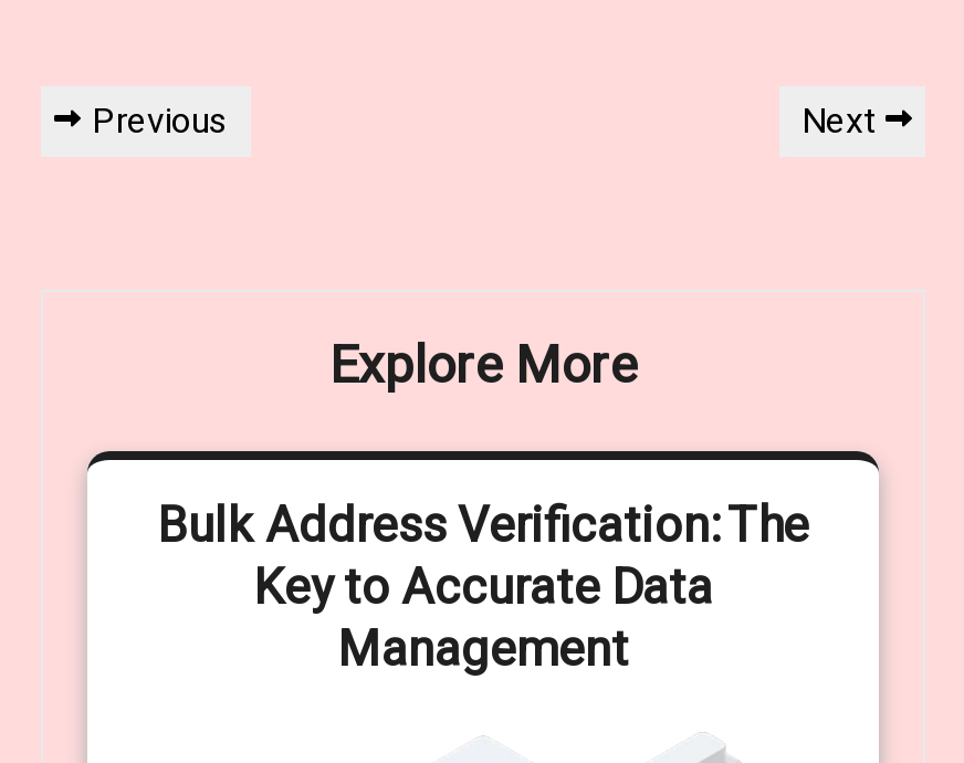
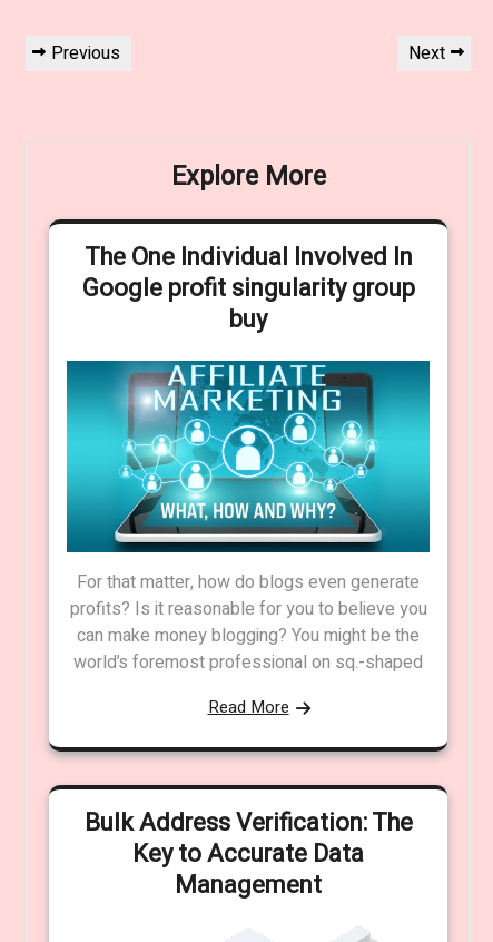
none -> [66,360,431,719] [image] | For that matter, how do blogs even generate | profits? Is it reasonable for you to believe you | can make money blogging? You might be the | world’s foremost professional on sq.-shaped | Read More
none -> [82,239,415,337] The One Individual Involved In | Google profit singularity group | buy

